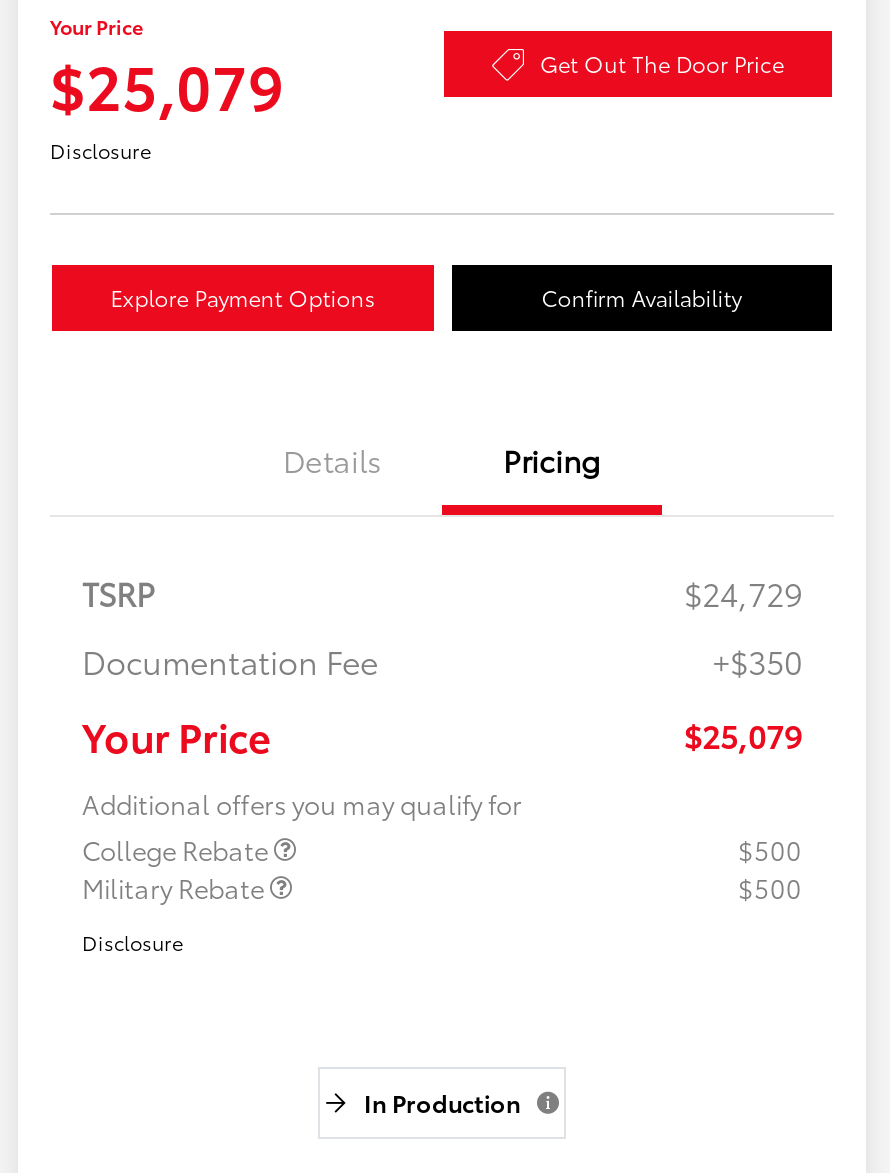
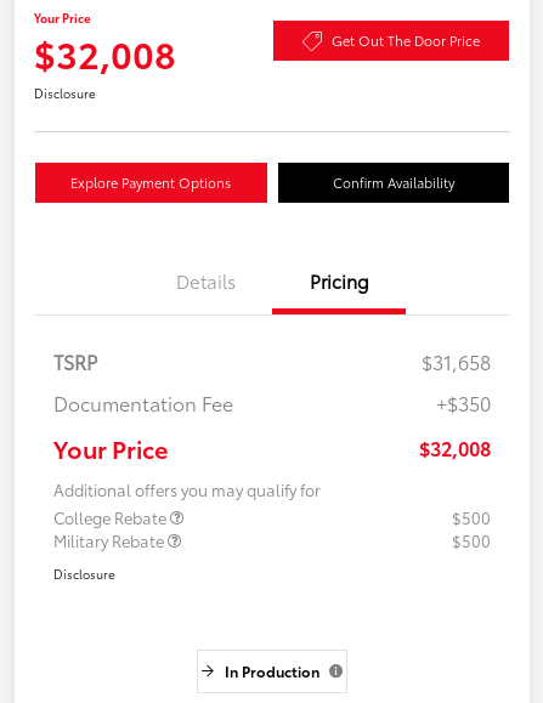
[50,40,284,126] $25,079 -> [34,26,176,79] $32,008
[684,568,802,614] $24,729 -> [422,347,491,375] $31,658
[684,710,802,756] $25,079 -> [419,433,491,461] $32,008

